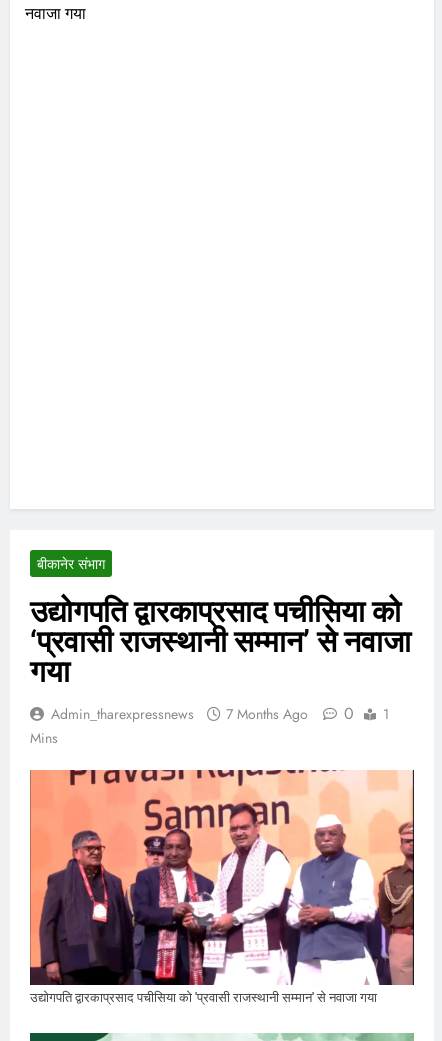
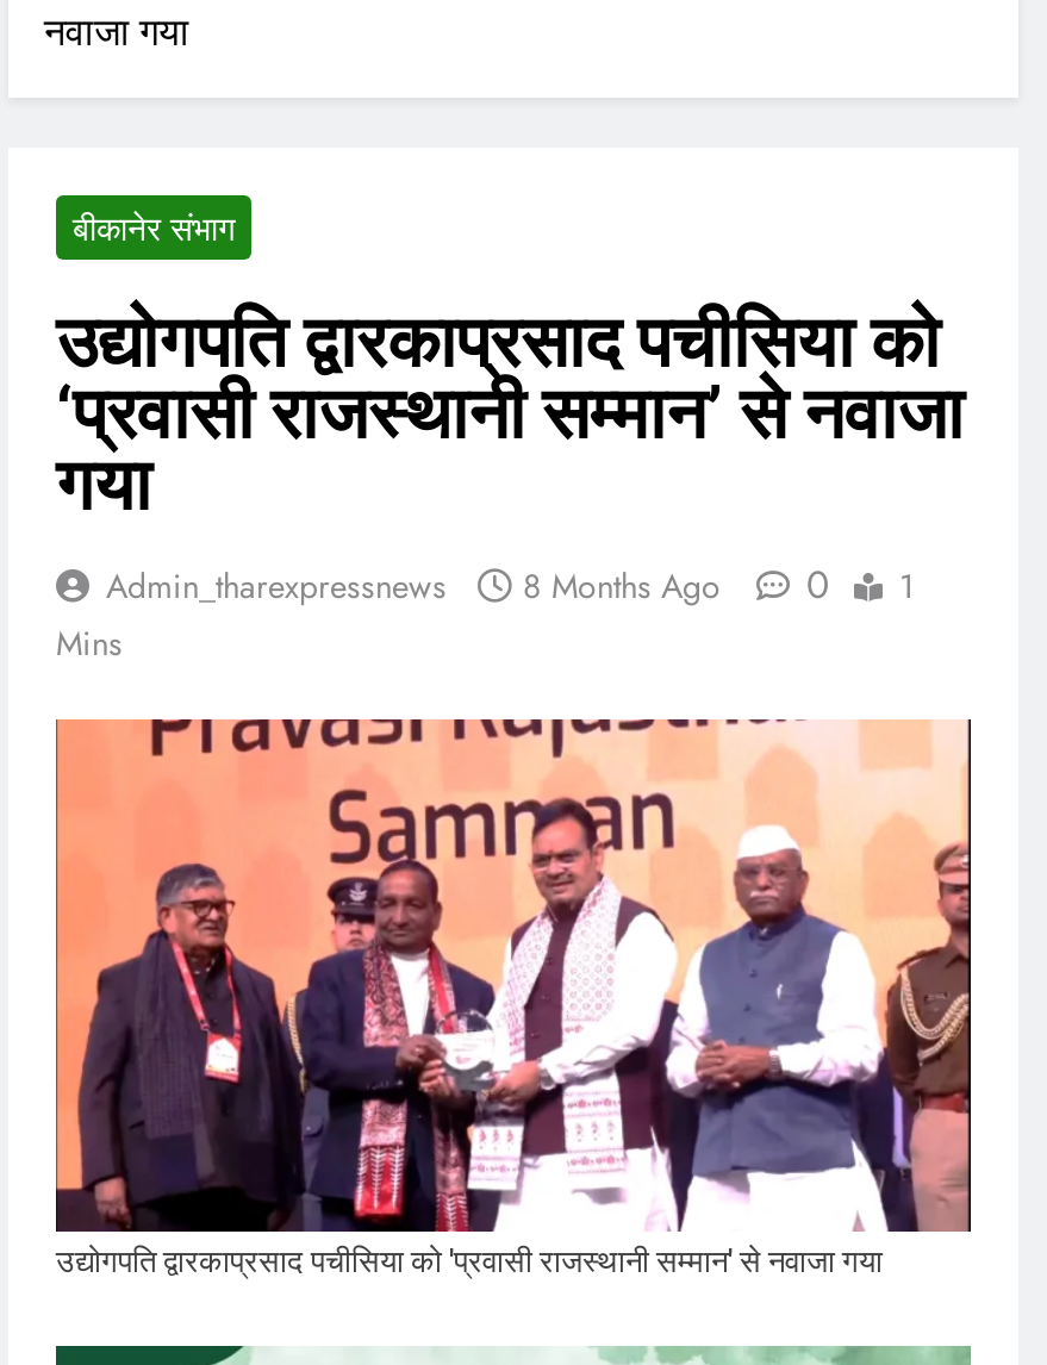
[51,702,389,725] Admin_tharexpressnews 7 Months Ago 0 1 -> [106,557,914,612] Admin_tharexpressnews 8 Months Ago 0 1

